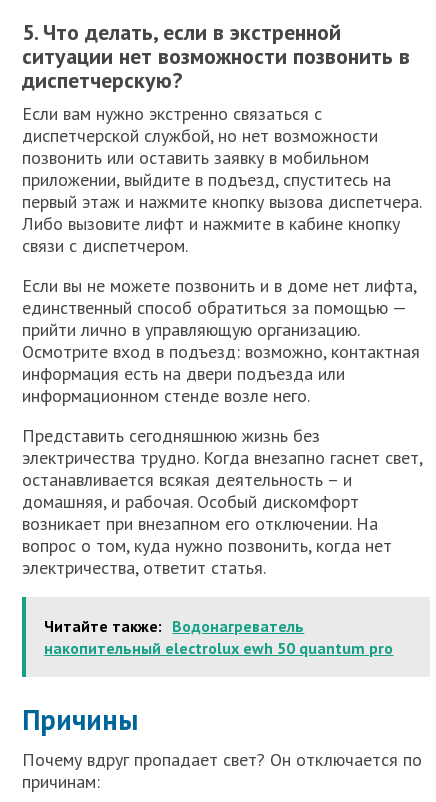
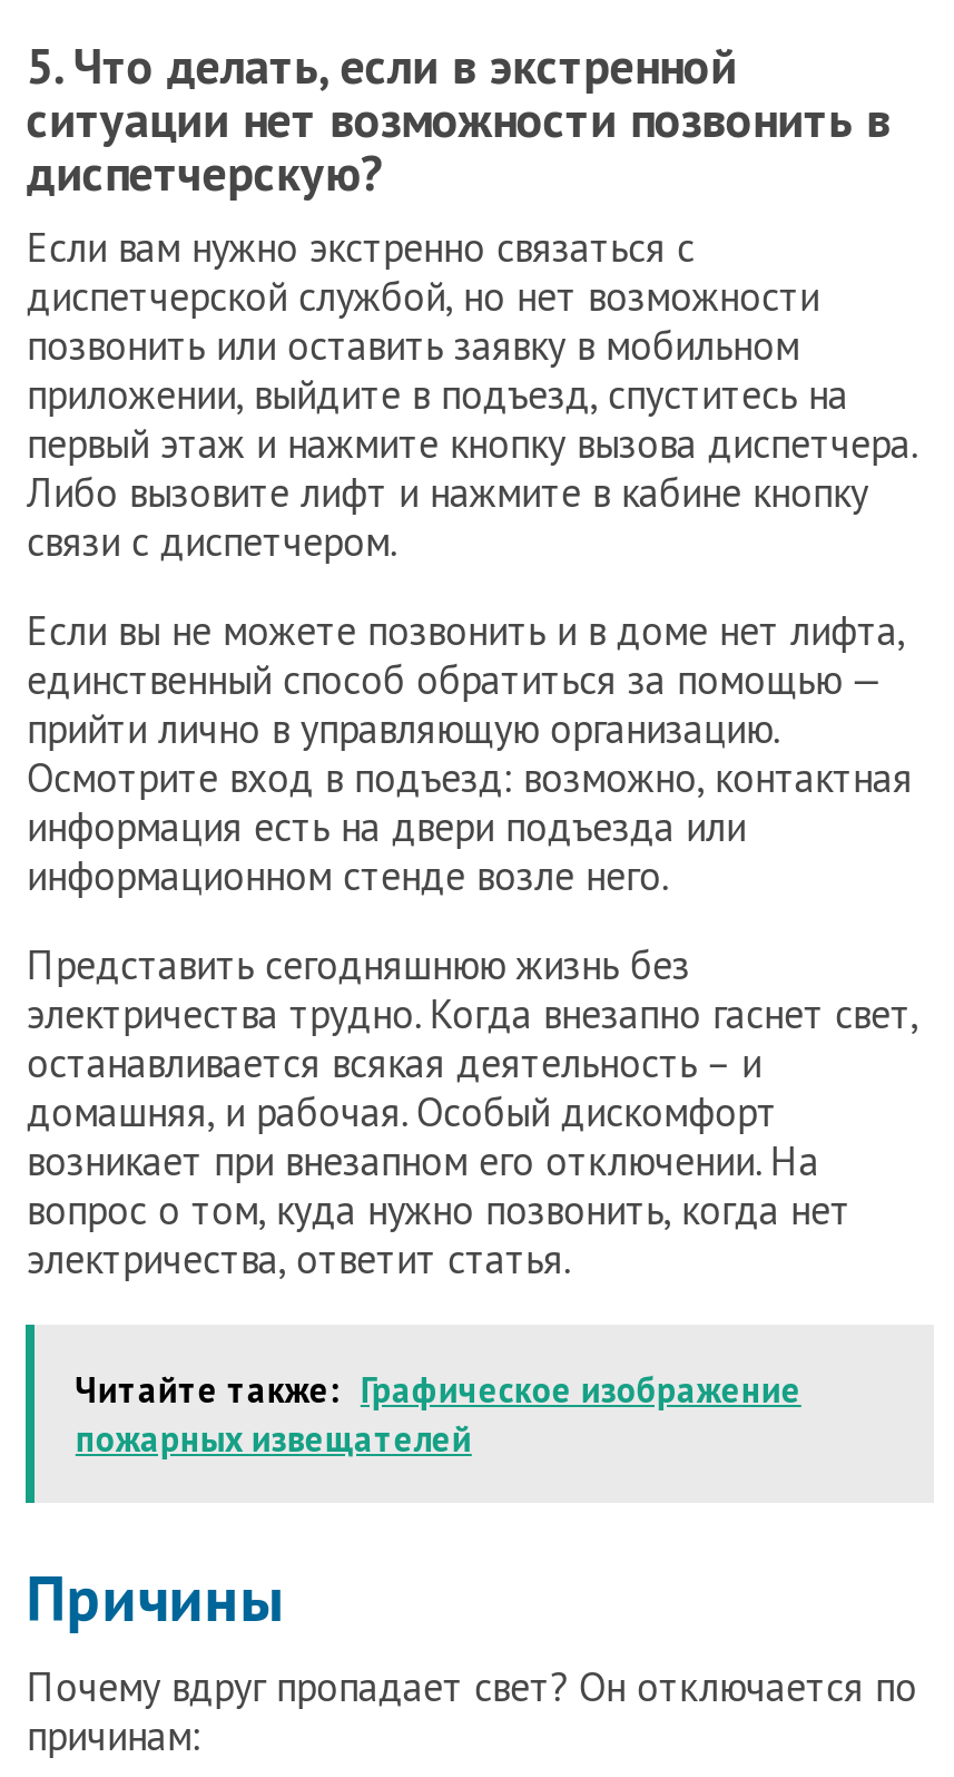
[44,616,393,658] Читайте также: Водонагреватель | накопительный electrolux ewh 50 quantum pro -> [75,1367,801,1460] Читайте также: Графическое изображение | пожарных извещателей

